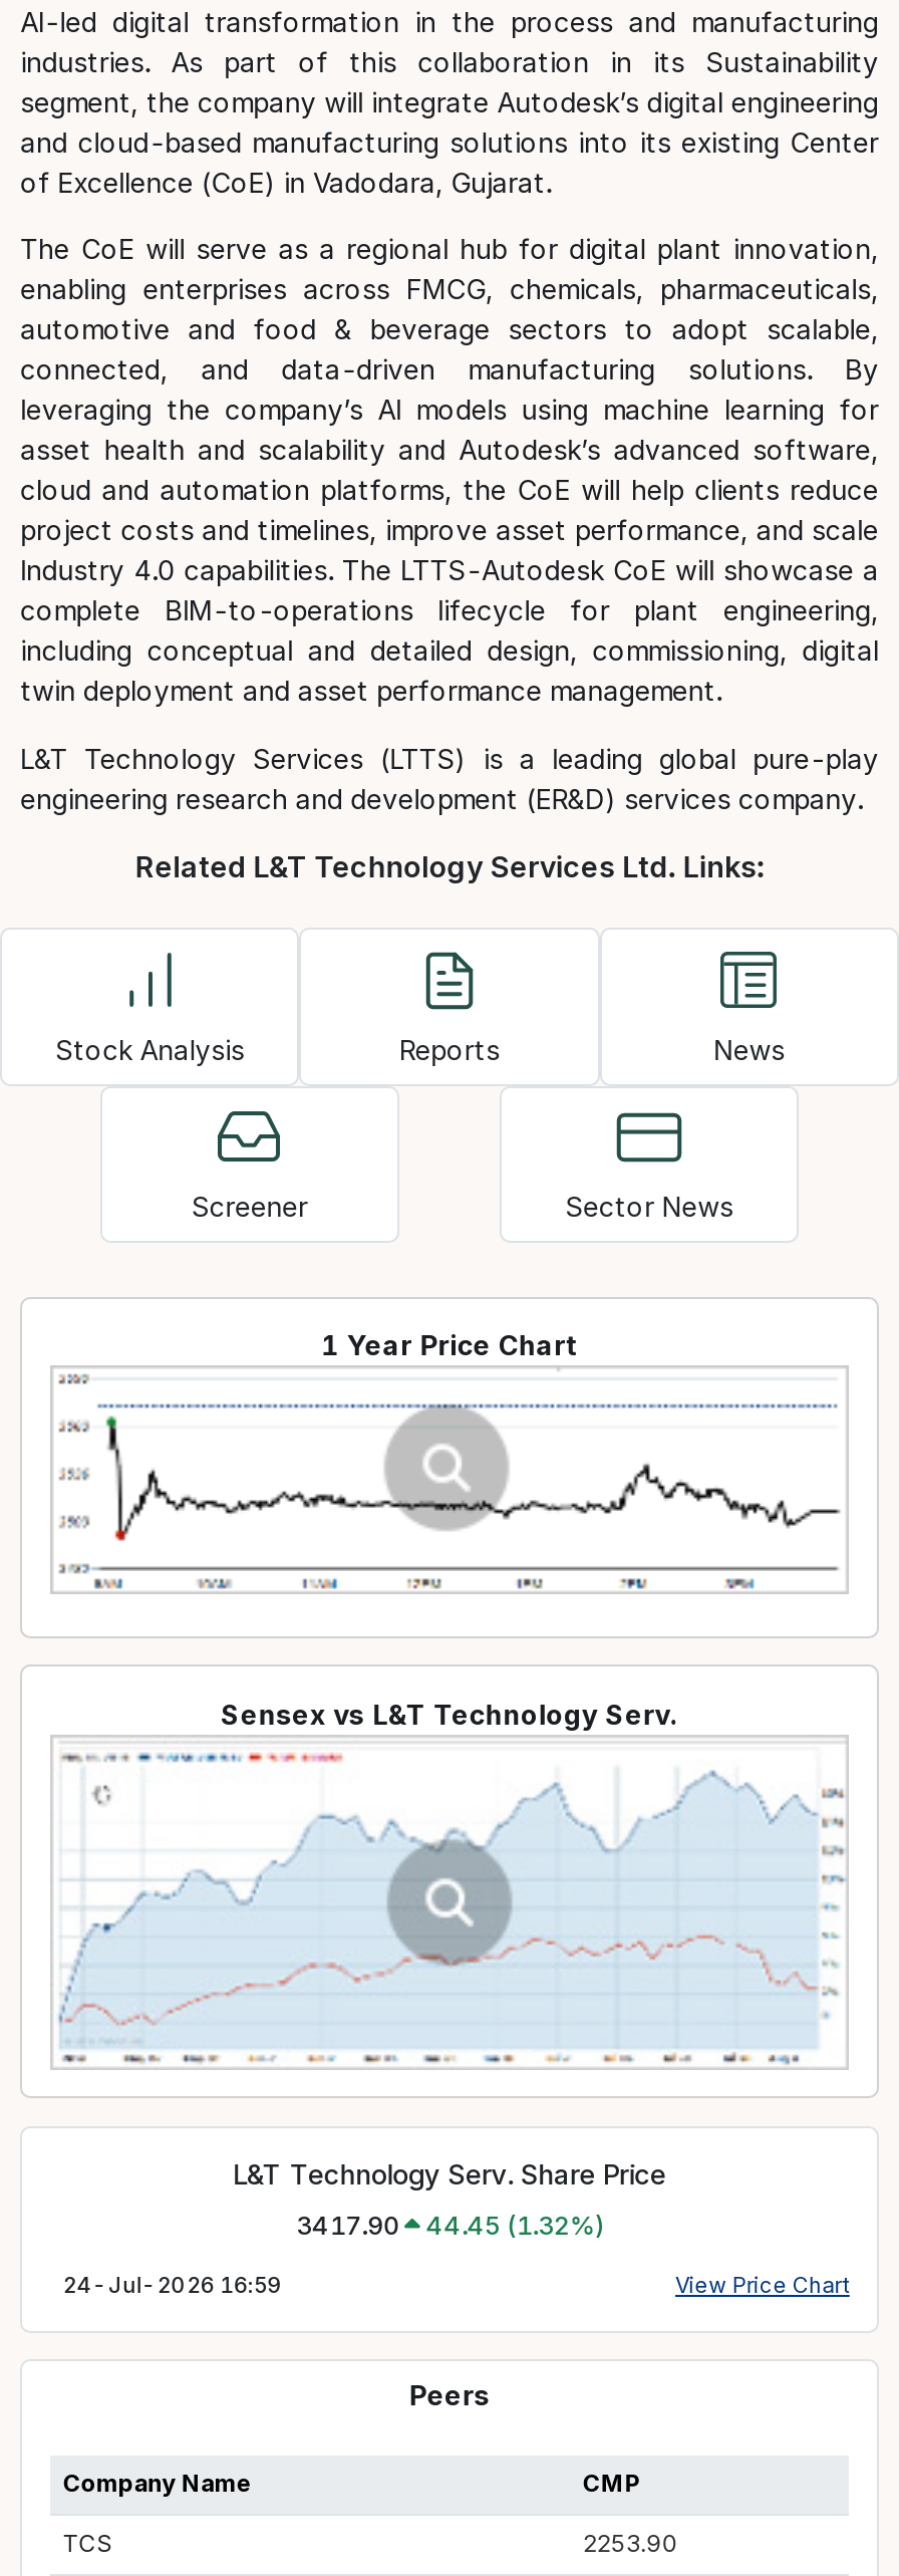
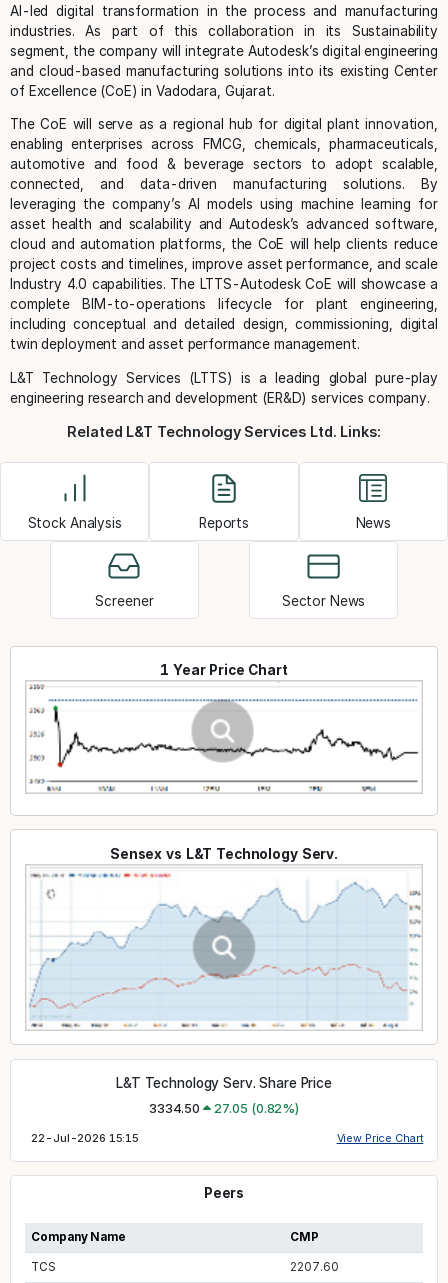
[296,2210,603,2240] 3417.90 | 44.45 (1.32%) -> [149,1101,299,1116] 3334.50 | 27.05 (0.82%)
[63,2273,281,2300] 24-Jul-2026 16:59 -> [31,1132,139,1145] 22-Jul-2026 15:15
[583,2530,677,2559] 2253.90 -> [290,1260,338,1274] 2207.60

